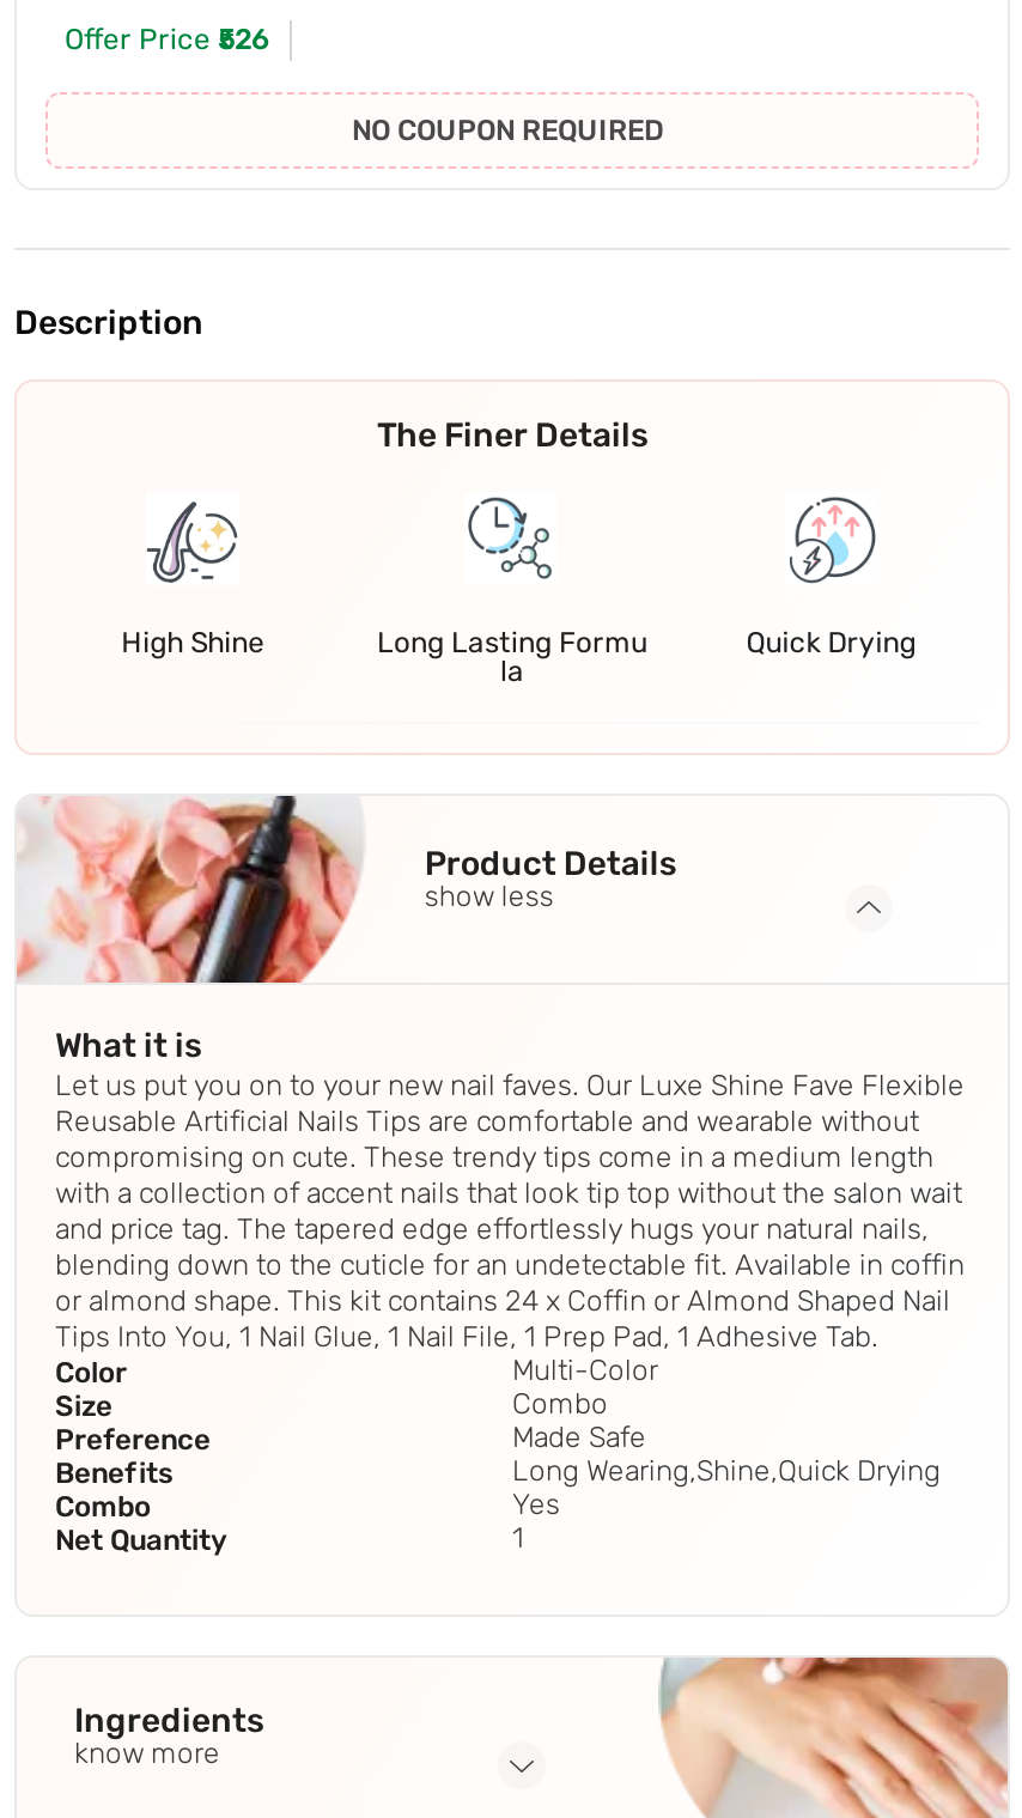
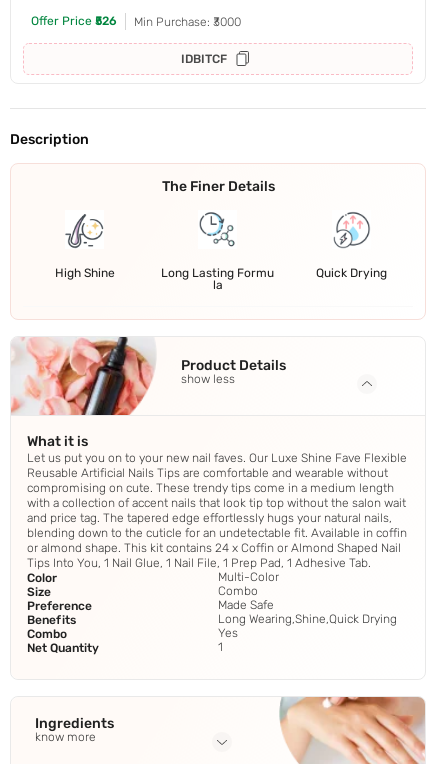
[352,114,663,148] NO COUPON REQUIRED -> [134,15,241,66] Min Purchase: ₹3000 | IDBITCF

